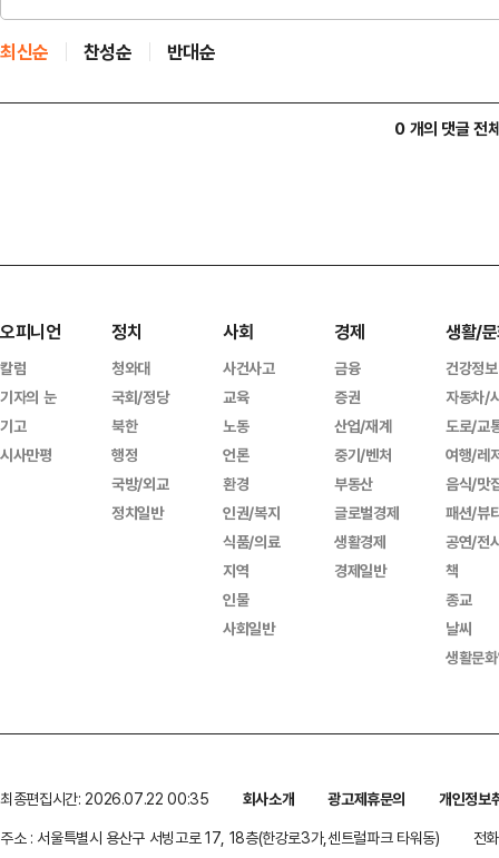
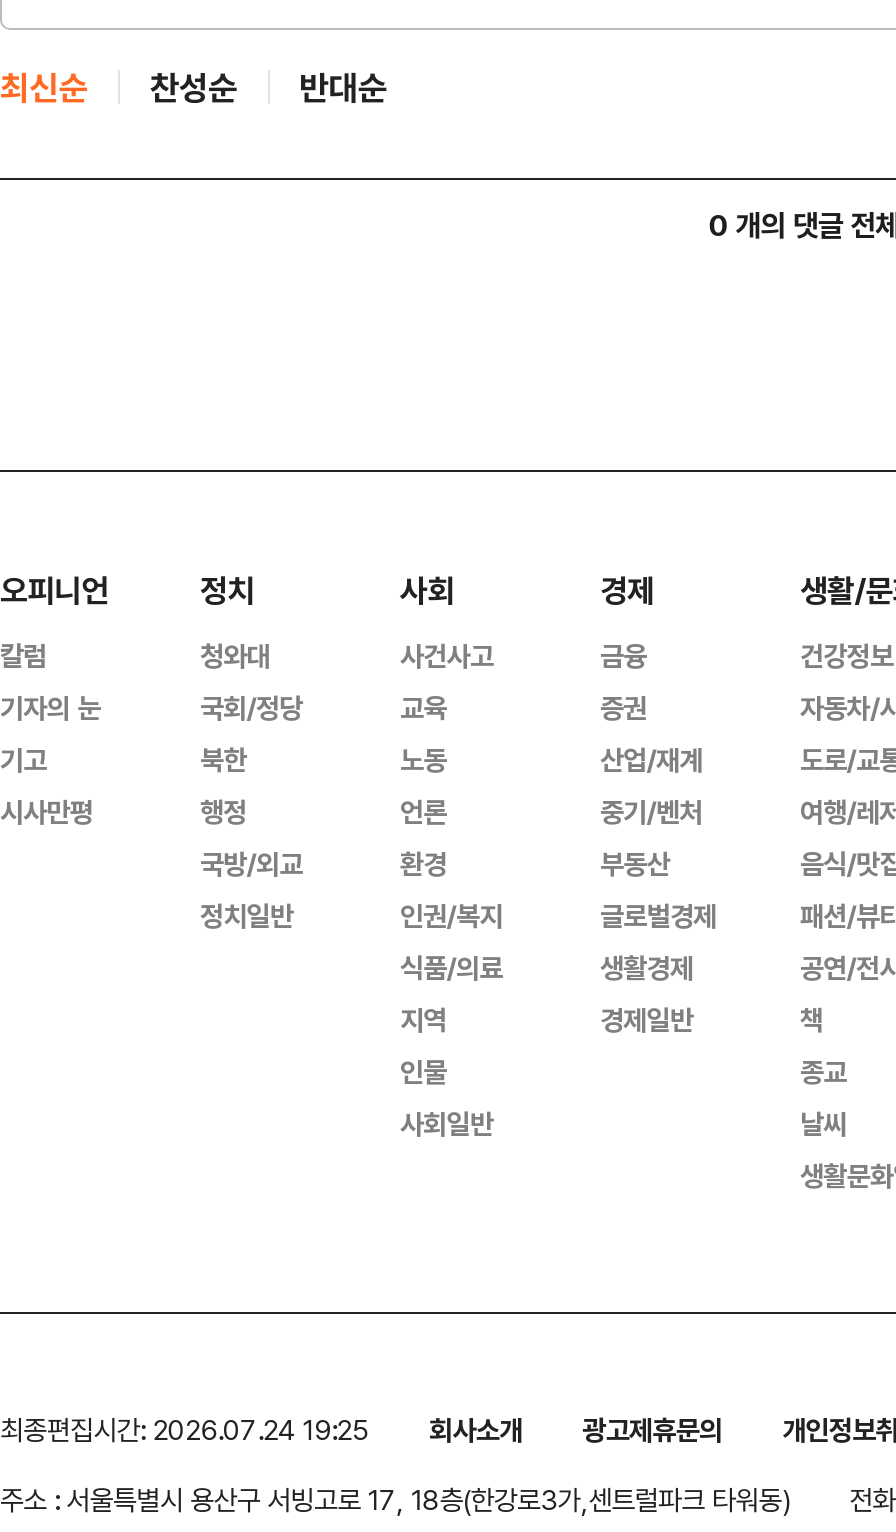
[0,788,209,809] 최종편집시간: 2026.07.22 00:35 -> [0,1410,369,1448] 최종편집시간: 2026.07.24 19:25

